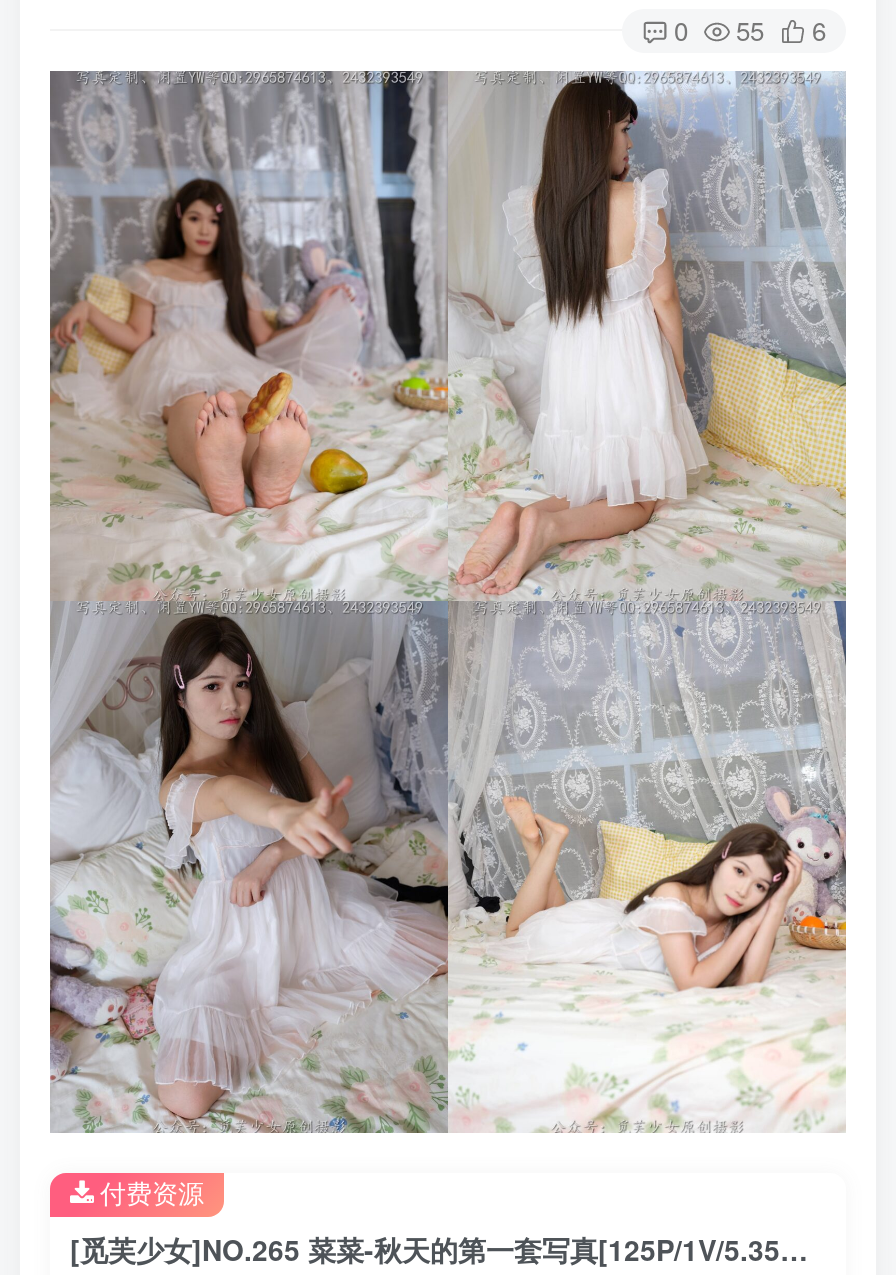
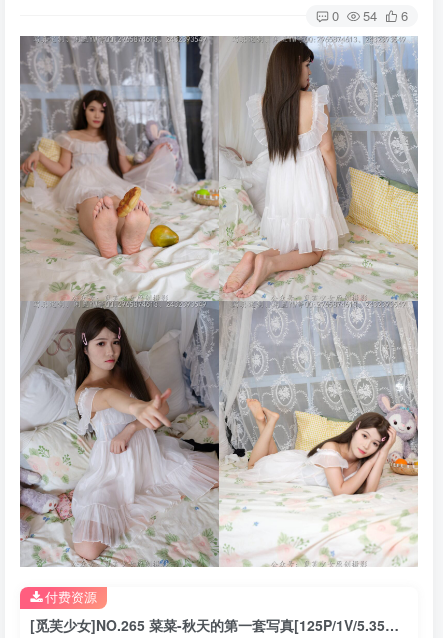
[674,11,826,49] 0 55 6 -> [332,6,408,25] 0 54 6

